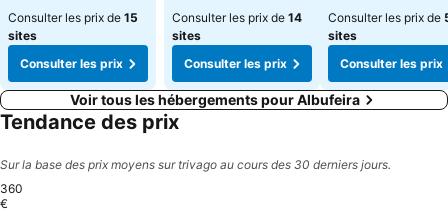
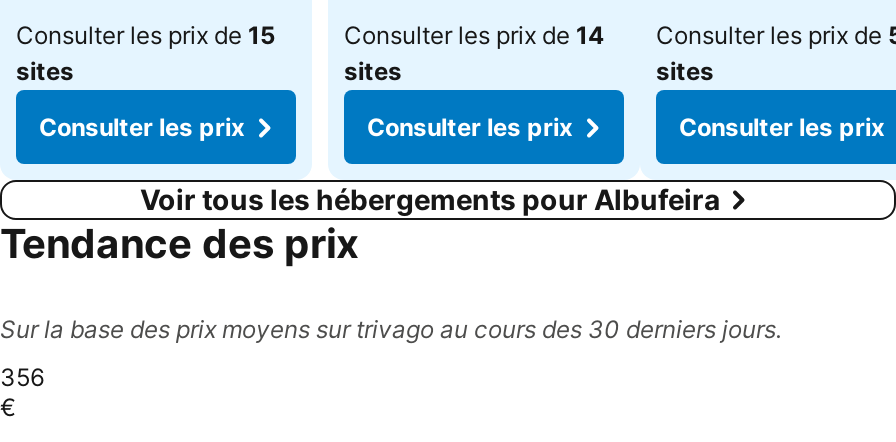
[0,181,26,196] 360 -> [0,362,50,392] 356

